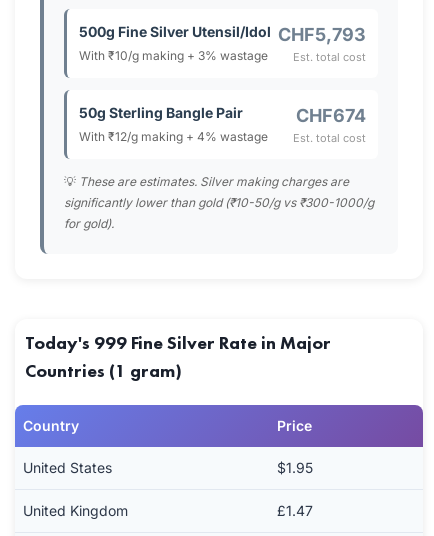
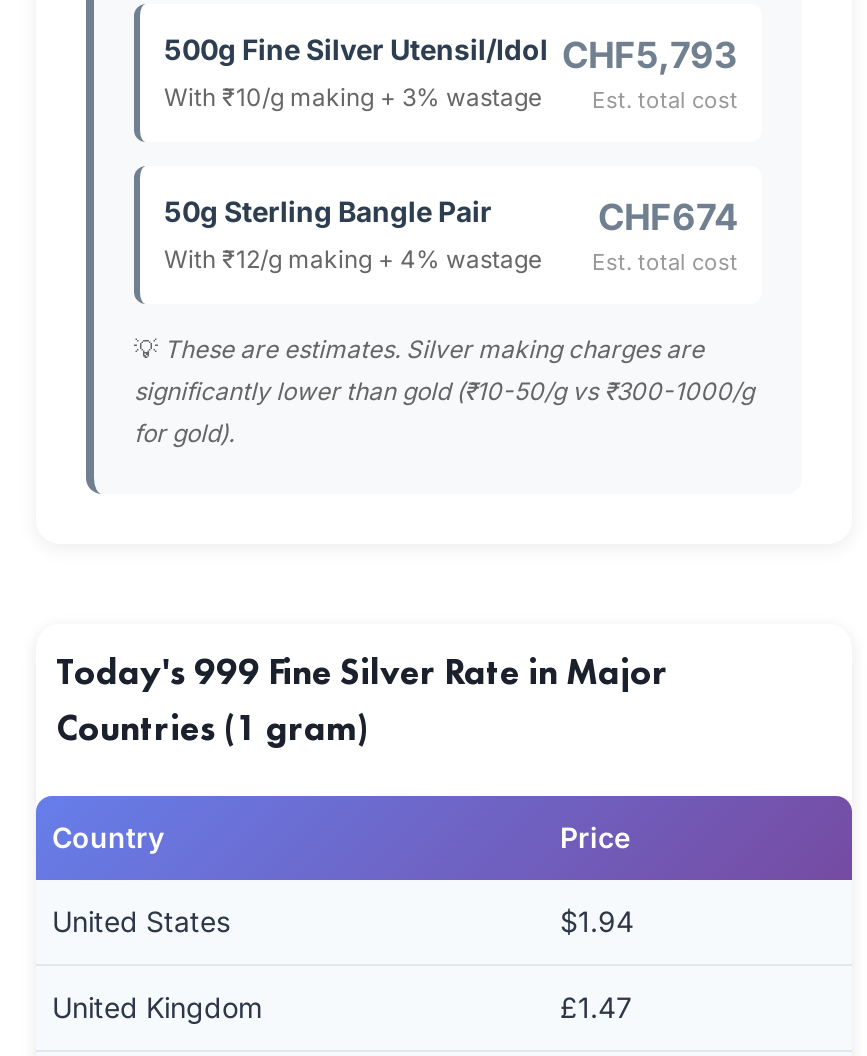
[277,459,313,476] $1.95 -> [560,904,634,938] $1.94

